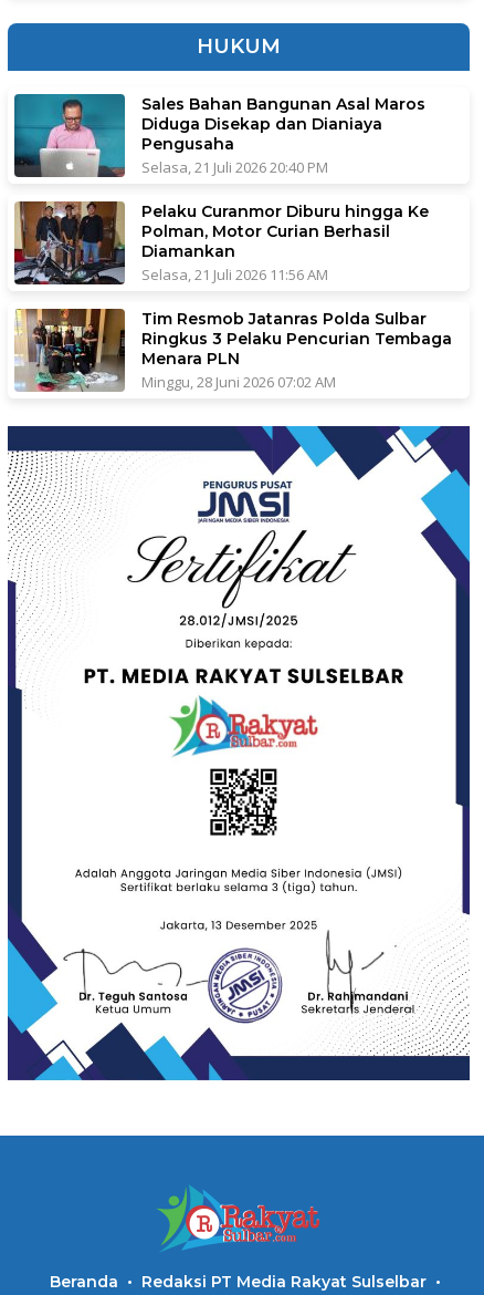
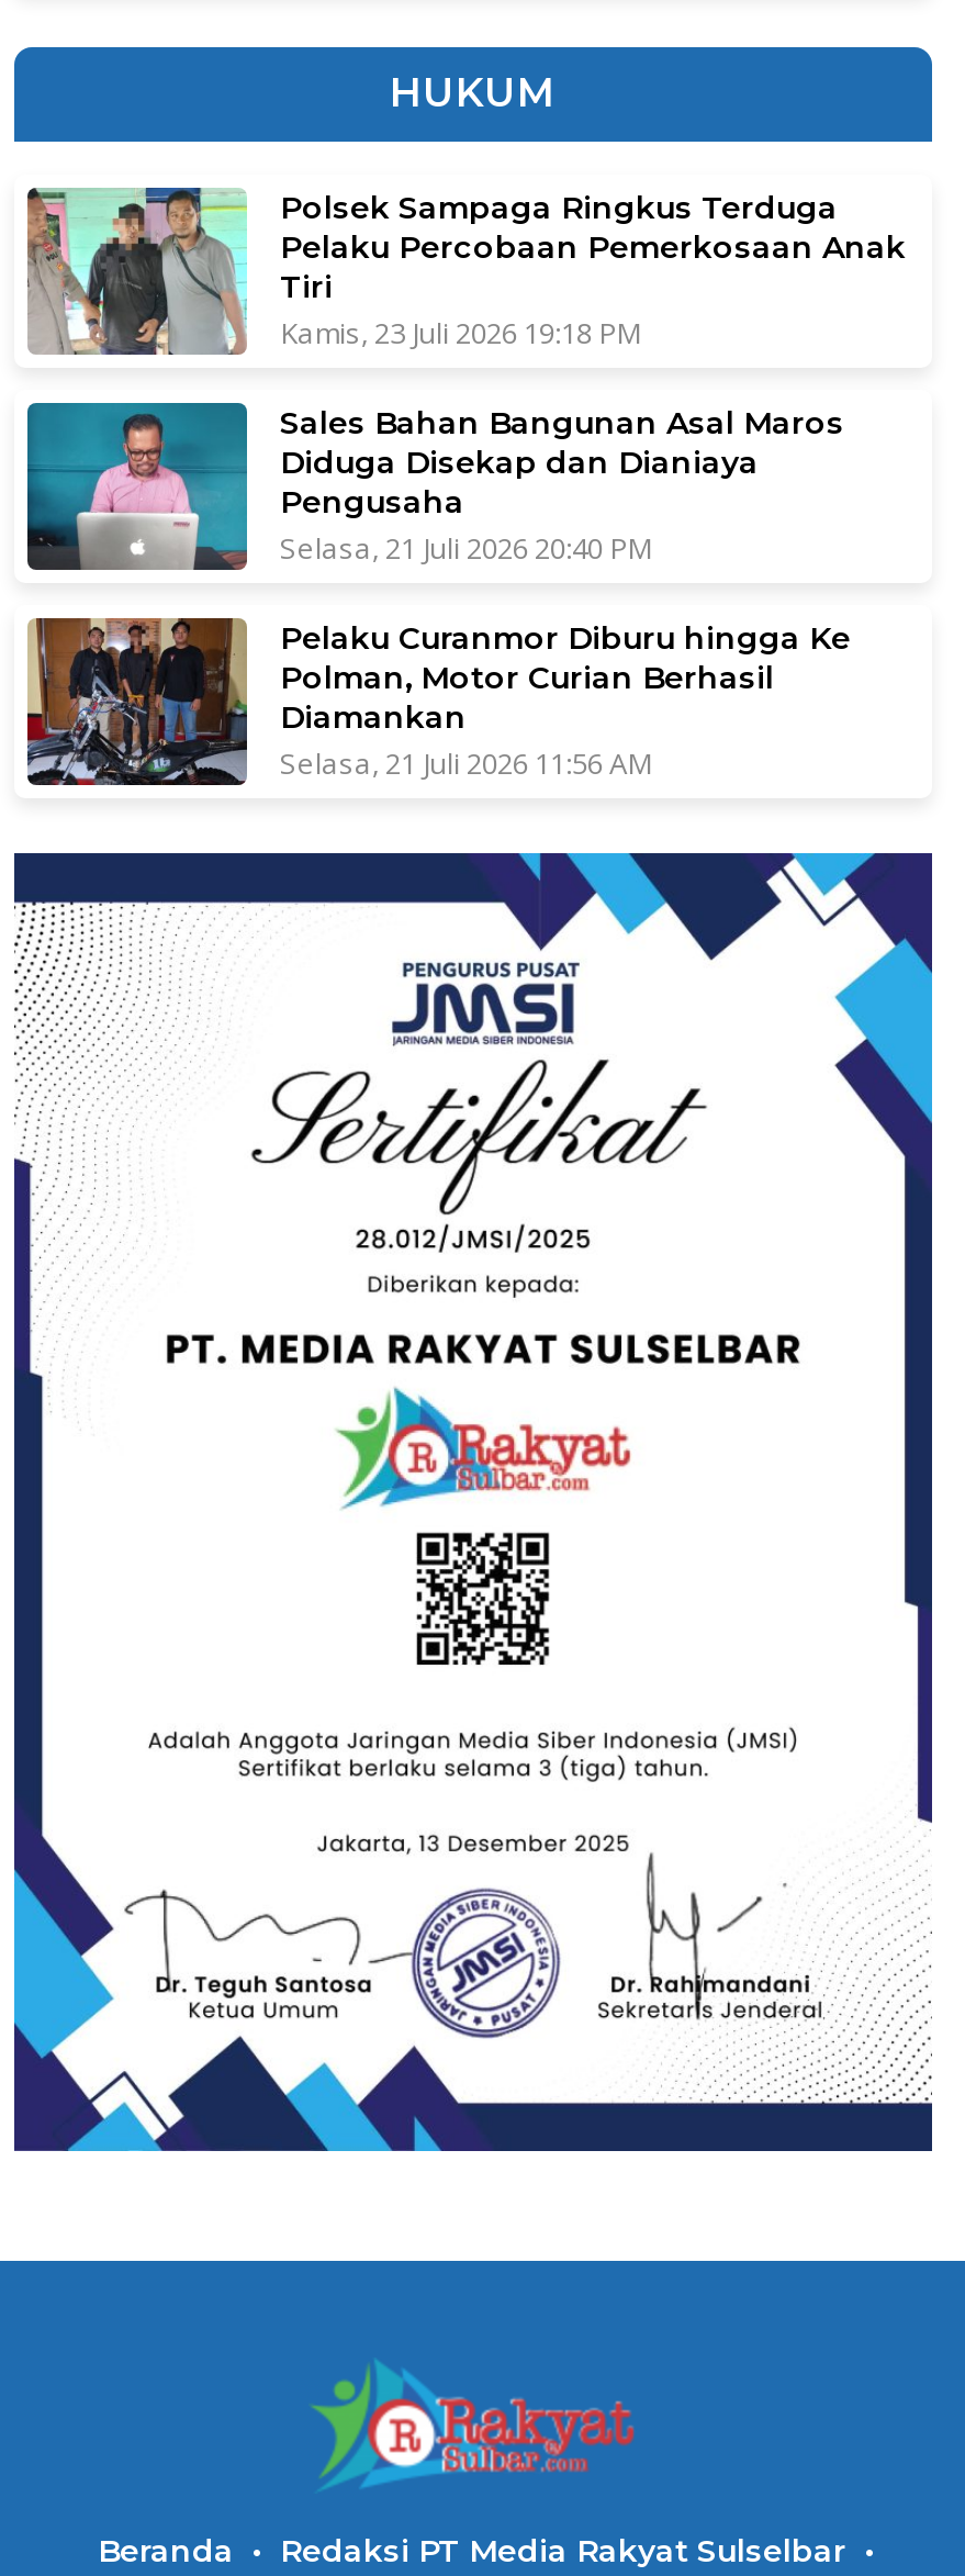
none -> [25,187,906,356] [image] | Polsek Sampaga Ringkus Terduga | Pelaku Percobaan Pemerkosaan Anak | Tiri | Kamis, 23 Juli 2026 19:18 PM
moved [13,94,429,285] -> [25,403,851,783]: [image] | Sales Bahan Bangunan Asal Maros | Diduga Disekap dan Dianiaya | ... | Diamankan | Selasa, 21 Juli 2026 11:56 AM
[15,308,452,392] [image] | Tim Resmob Jatanras Polda Sulbar | Ringkus 3 Pelaku Pencurian Tembaga | Menara PLN | Minggu, 28 Juni 2026 07:02 AM -> none

